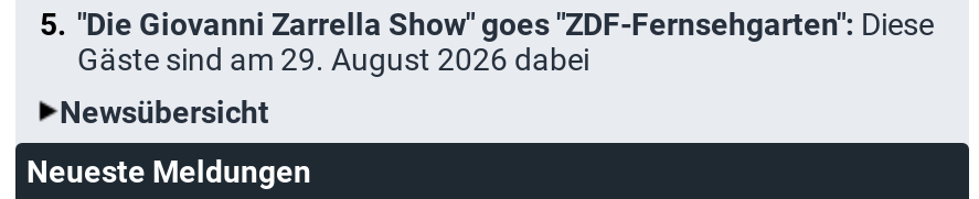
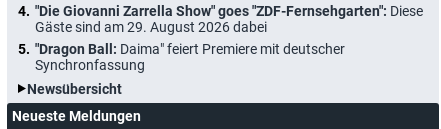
none -> [35,41,345,73] "Dragon Ball: Daima" feiert Premiere mit deutscher | Synchronfassung

